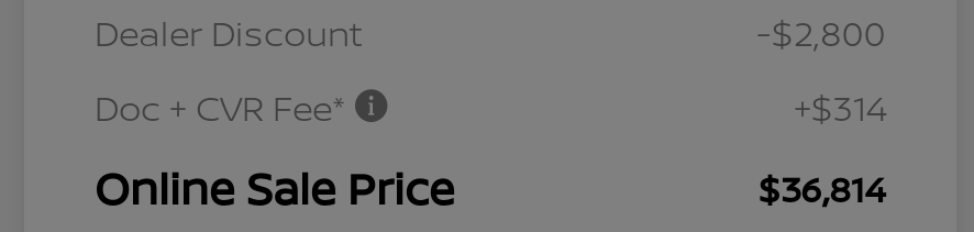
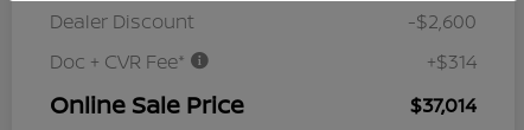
[756,9,886,58] -$2,800 -> [408,9,477,35] -$2,600
[759,166,886,214] $36,814 -> [410,93,477,119] $37,014

